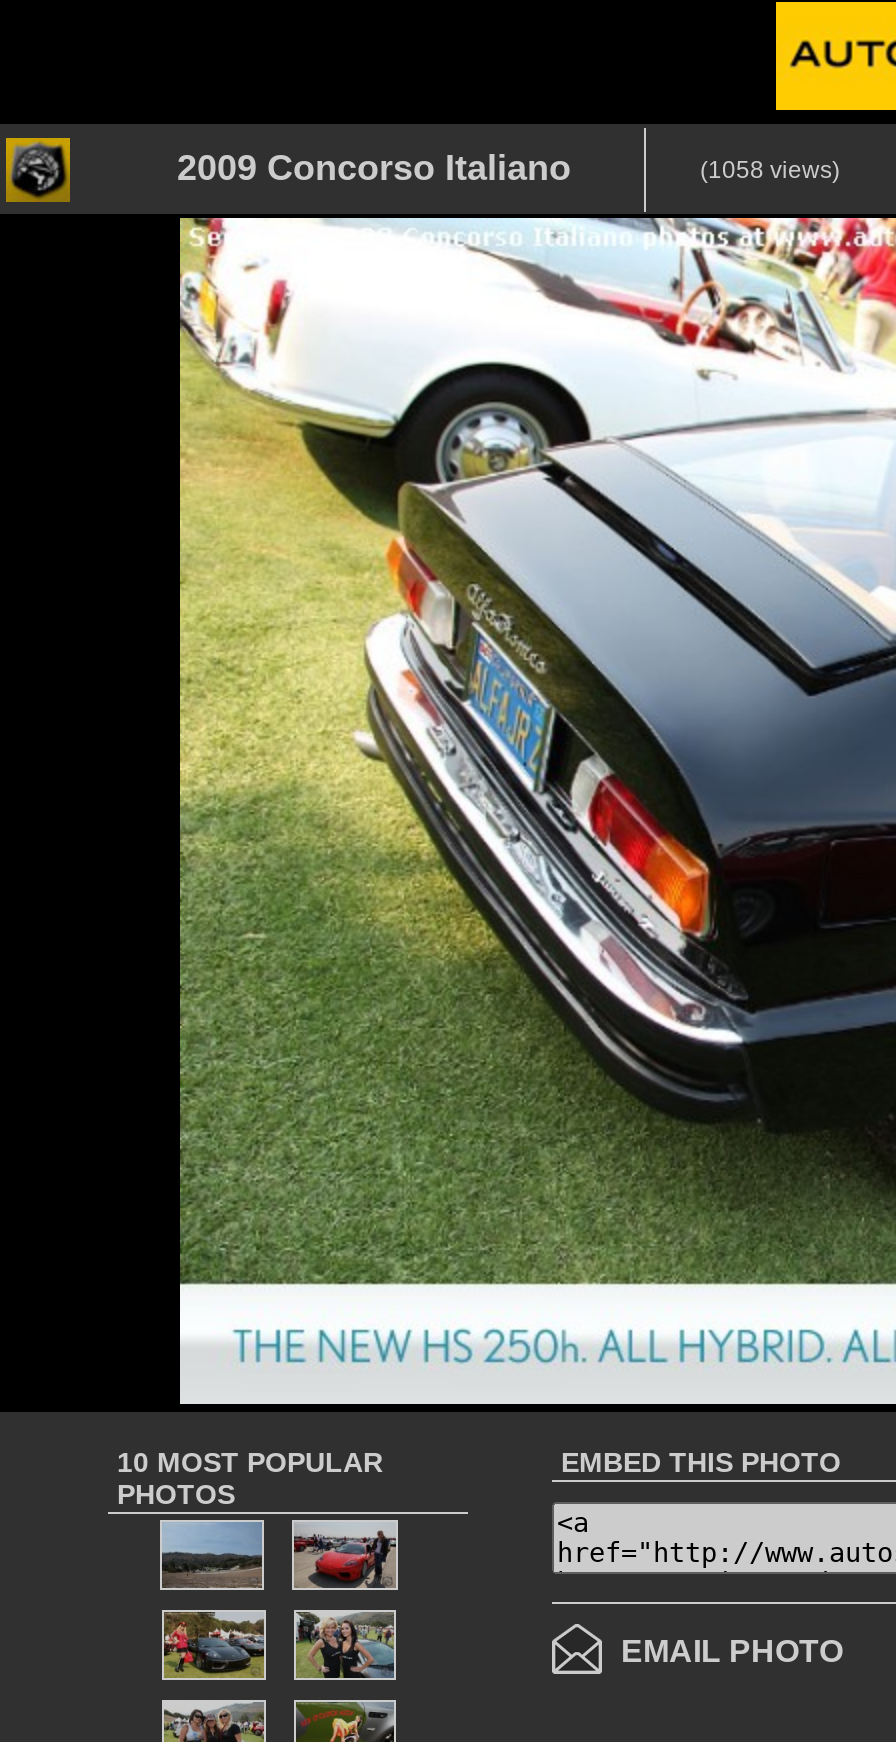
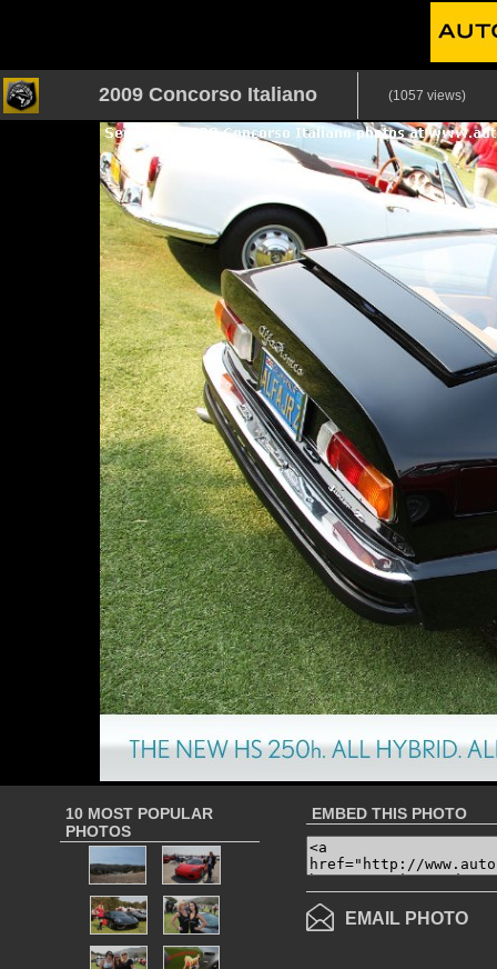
[700,156,840,184] (1058 views) -> [388,88,466,103] (1057 views)

